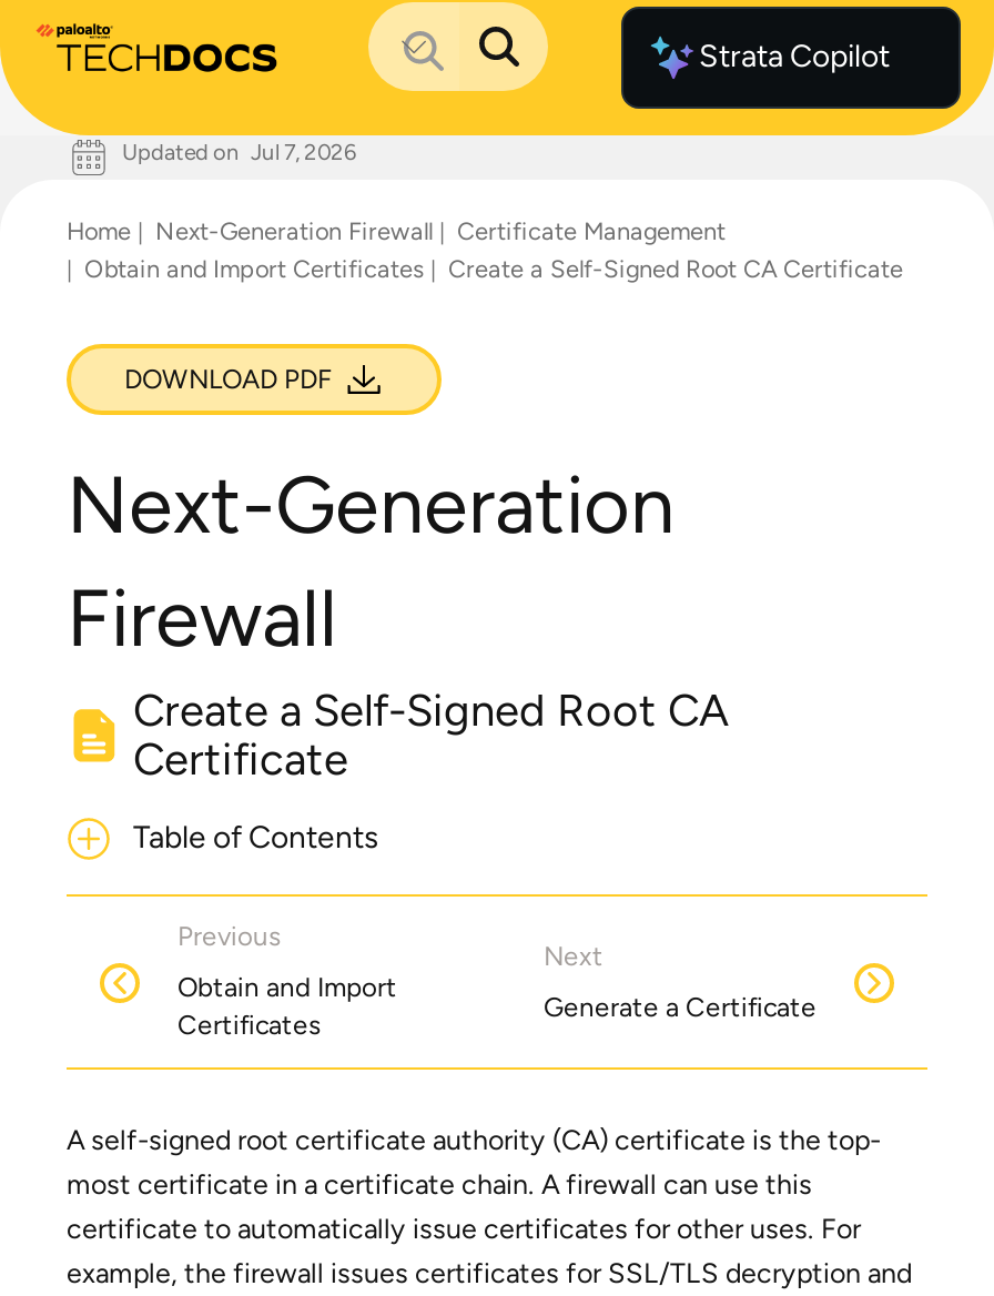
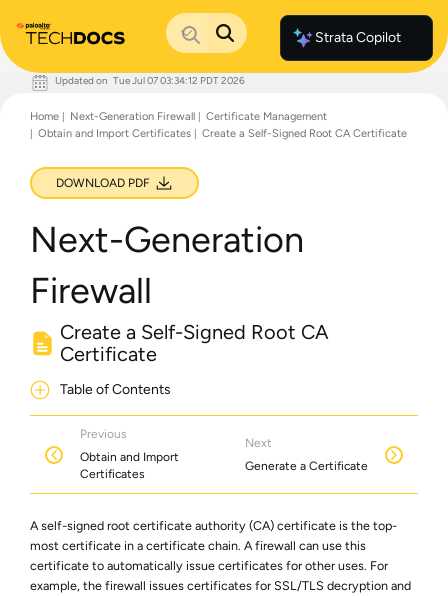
[122,136,357,165] Updated on Jul 7, 2026 -> [55,73,245,86] Updated on Tue Jul 07 03:34:12 PDT 2026

